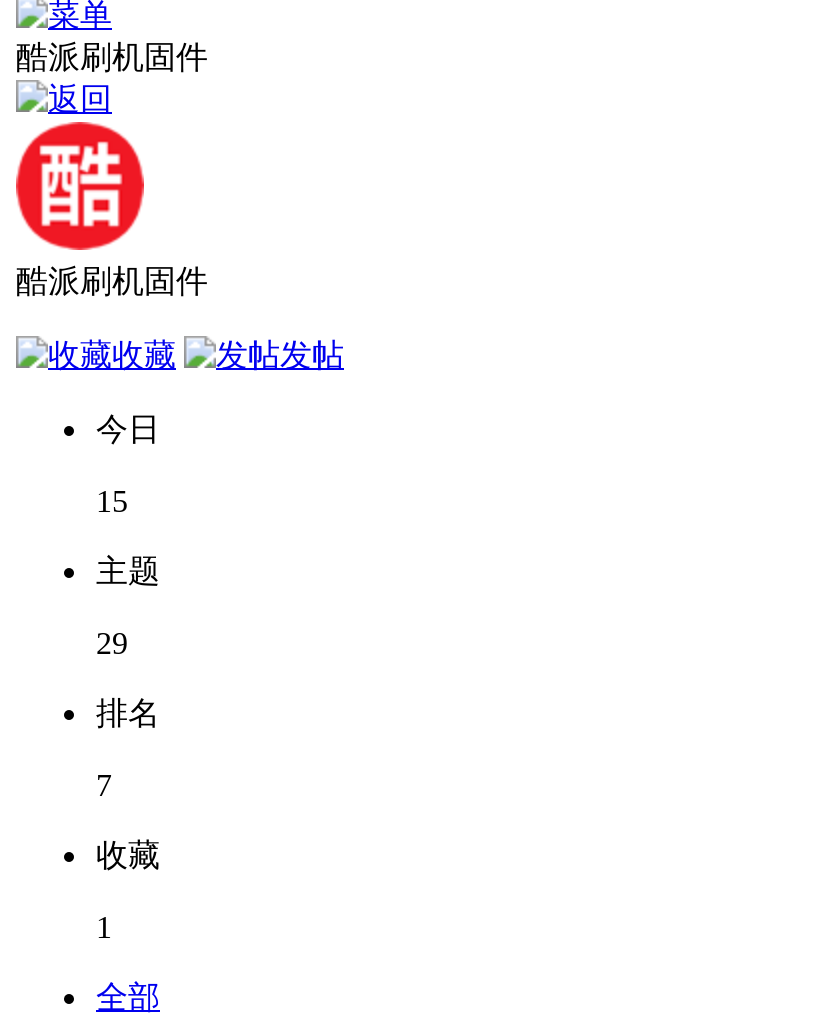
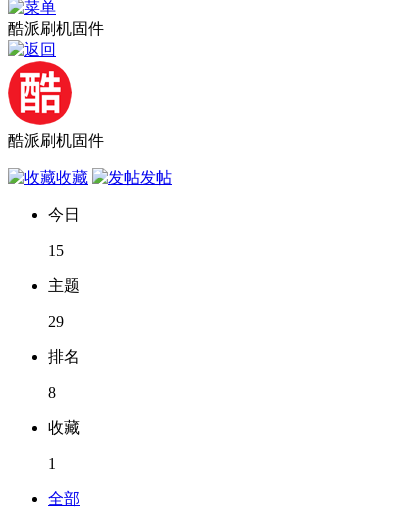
[96,768,112,802] 7 -> [48,384,56,401] 8

